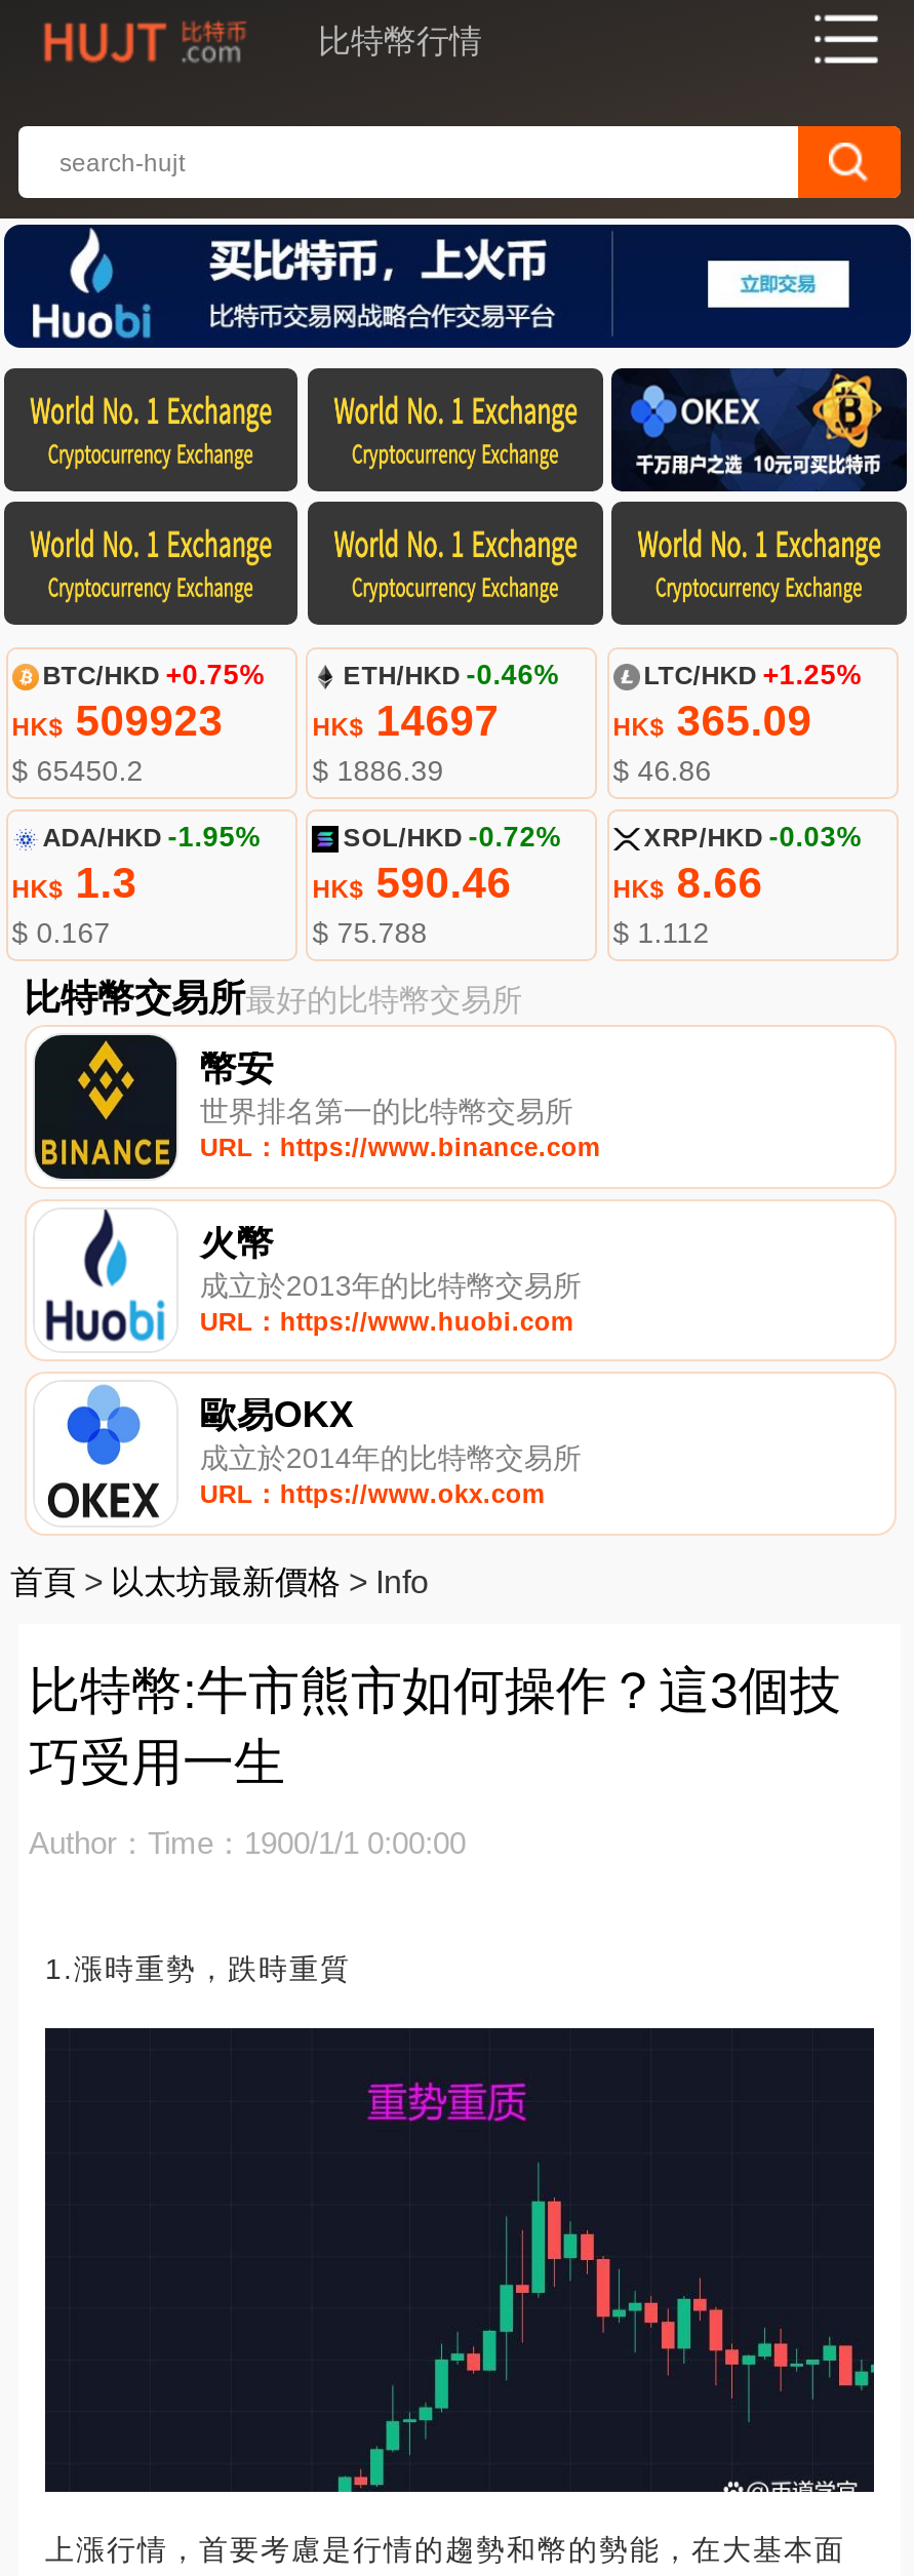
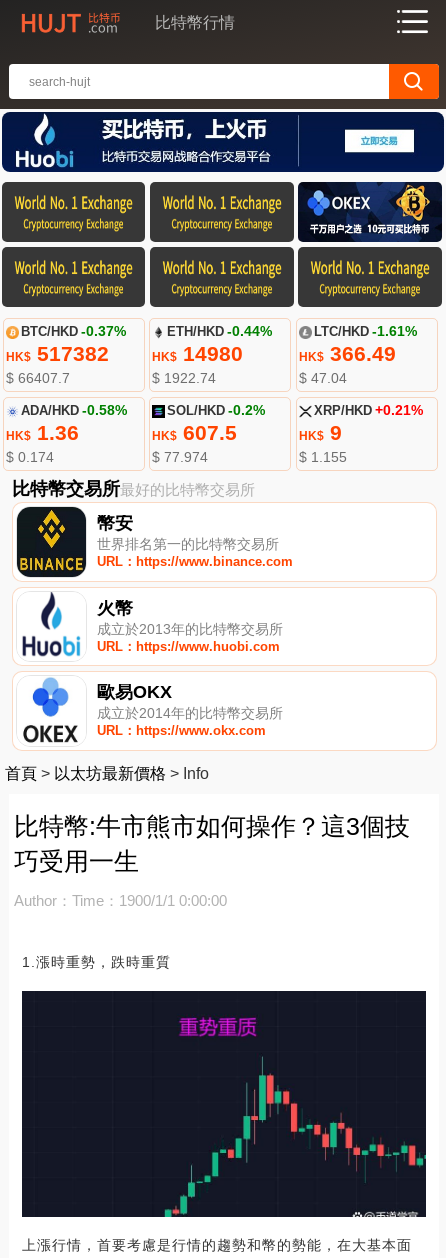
[12,660,264,787] BTC/HKD +0.75% | HK$509923 | $ 65450.2 -> [6,324,126,386] BTC/HKD -0.37% | HK$517382 | $ 66407.7
[312,660,559,787] ETH/HKD -0.46% | HK$14697 | $ 1886.39 -> [152,324,272,386] ETH/HKD -0.44% | HK$14980 | $ 1922.74
[613,660,861,787] LTC/HKD +1.25% | HK$365.09 | $ 46.86 -> [299,324,417,386] LTC/HKD -1.61% | HK$366.49 | $ 47.04
[12,822,260,949] ADA/HKD -1.95% | HK$1.3 | $ 0.167 -> [6,403,127,465] ADA/HKD -0.58% | HK$1.36 | $ 0.174
[312,822,561,949] SOL/HKD -0.72% | HK$590.46 | $ 75.788 -> [152,403,265,465] SOL/HKD -0.2% | HK$607.5 | $ 77.974
[613,822,861,949] XRP/HKD -0.03% | HK$8.66 | $ 1.112 -> [299,403,423,465] XRP/HKD +0.21% | HK$9 | $ 1.155

